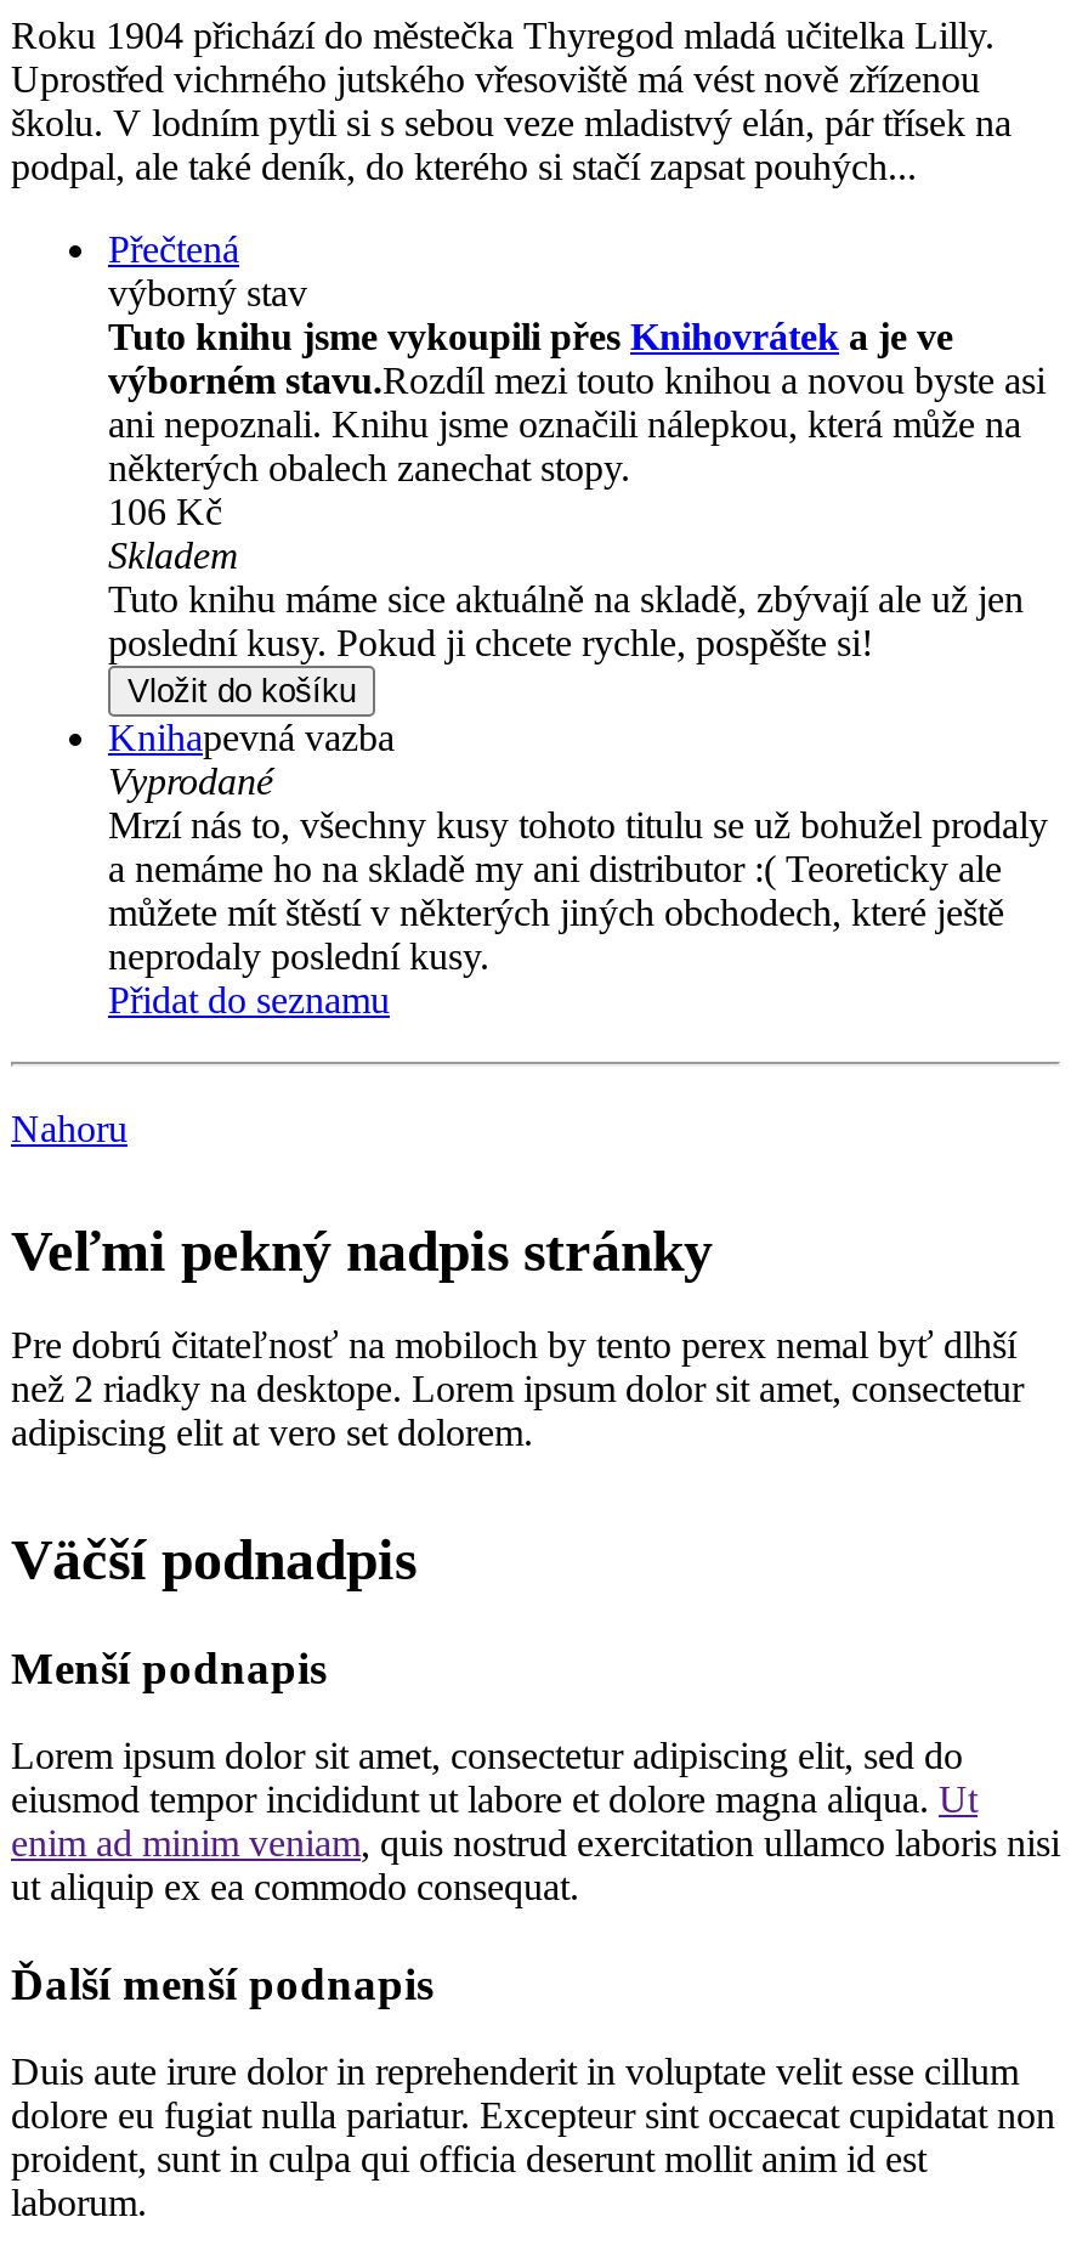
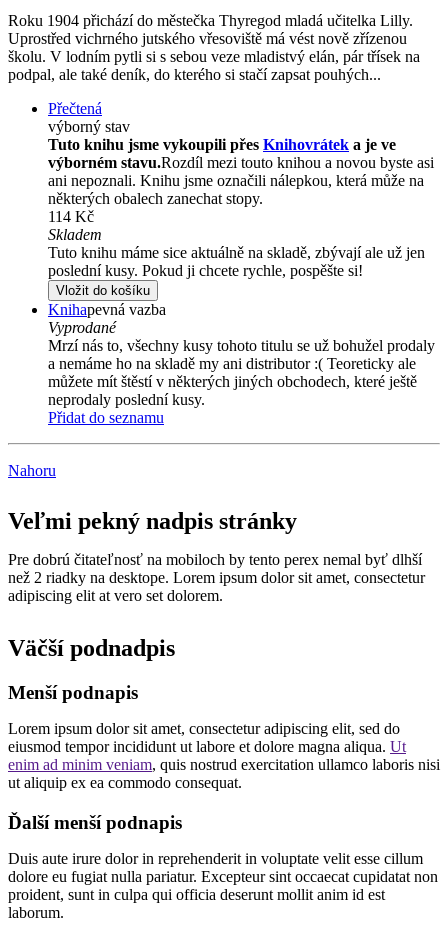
[108,492,222,533] 106 Kč -> [48,208,94,225] 114 Kč

